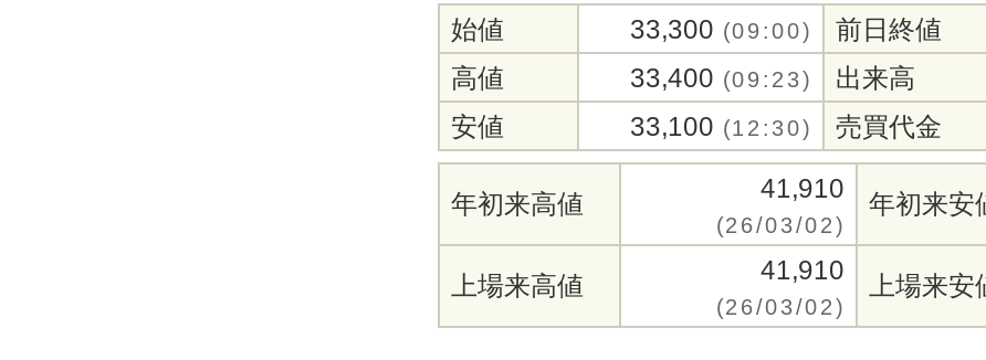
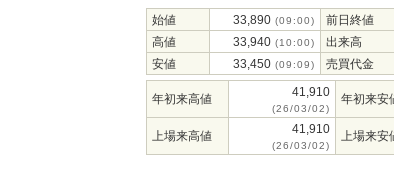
[630,14,942,45] 33,300 (09:00) 前日終値 -> [233,13,374,27] 33,890 (09:00) 前日終値
[630,63,915,94] 33,400 (09:23) 出来高 -> [233,35,362,49] 33,940 (10:00) 出来高
[630,112,942,142] 33,100 (12:30) 売買代金 -> [233,57,374,71] 33,450 (09:09) 売買代金

